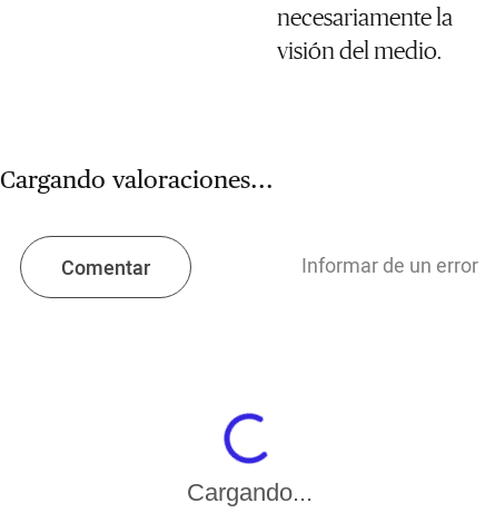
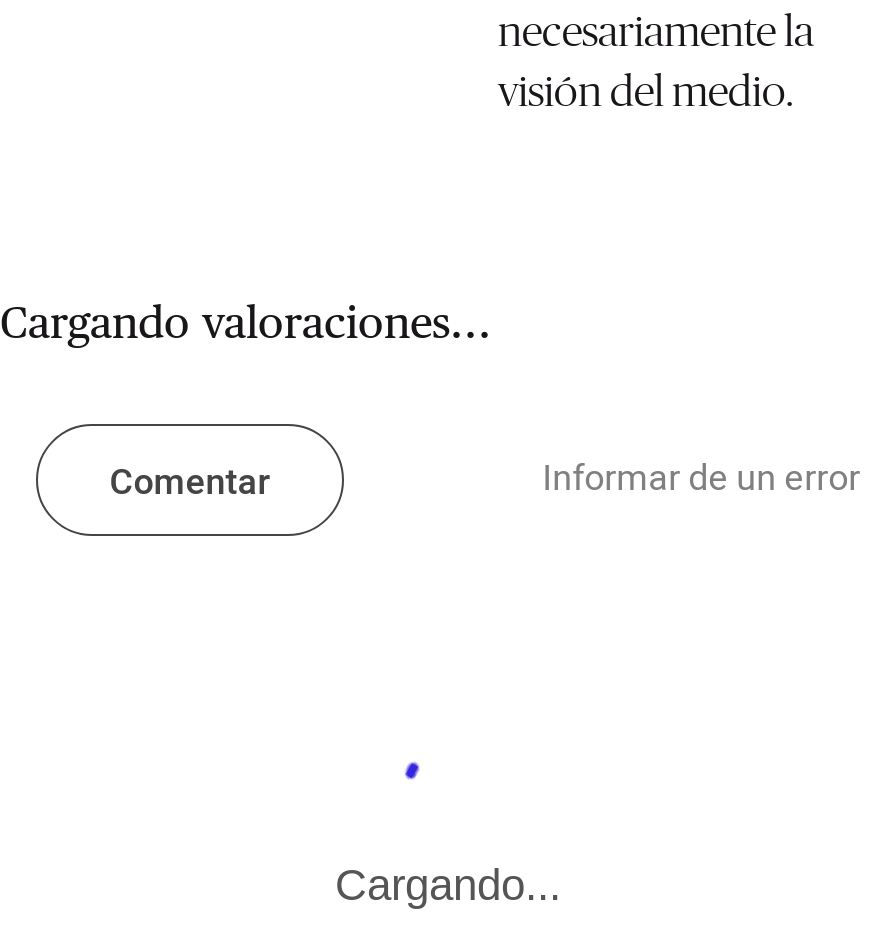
[222,412,269,465] [image] -> none

